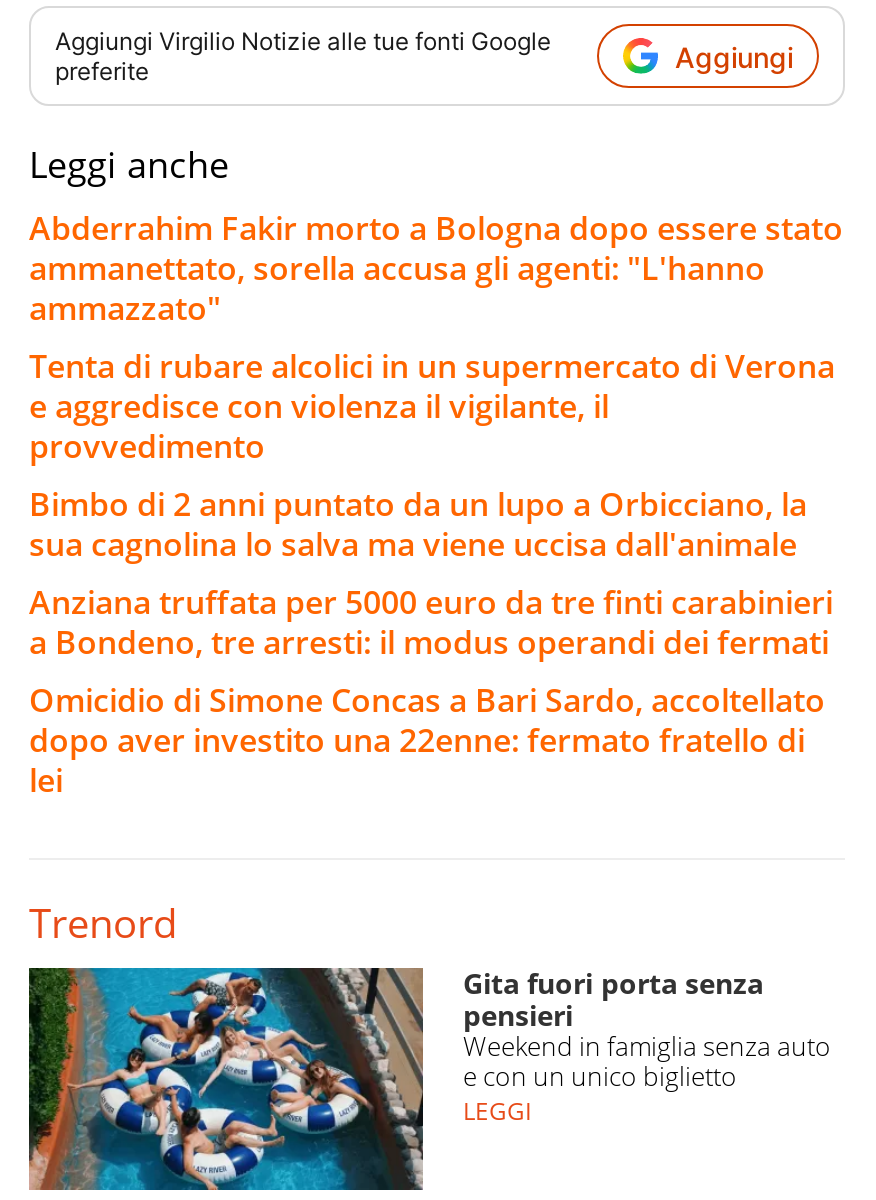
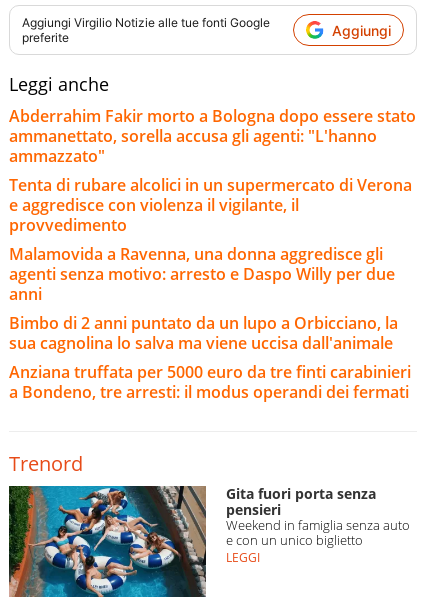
none -> [9,243,395,305] Malamovida a Ravenna, una donna aggredisce gli | agenti senza motivo: arresto e Daspo Willy per due | anni
moved [29,483,833,665] -> [9,312,411,403]: Bimbo di 2 anni puntato da un lupo a Orbicciano, la | sua cagnolina lo salva ma viene uccisa dall'animale | Anziana truffata per 5000 euro da tre finti carabinieri | a Bondeno, tre arresti: il modus operandi dei fermati
[29,679,825,803] Omicidio di Simone Concas a Bari Sardo, accoltellato | dopo aver investito una 22enne: fermato fratello di | lei -> none

